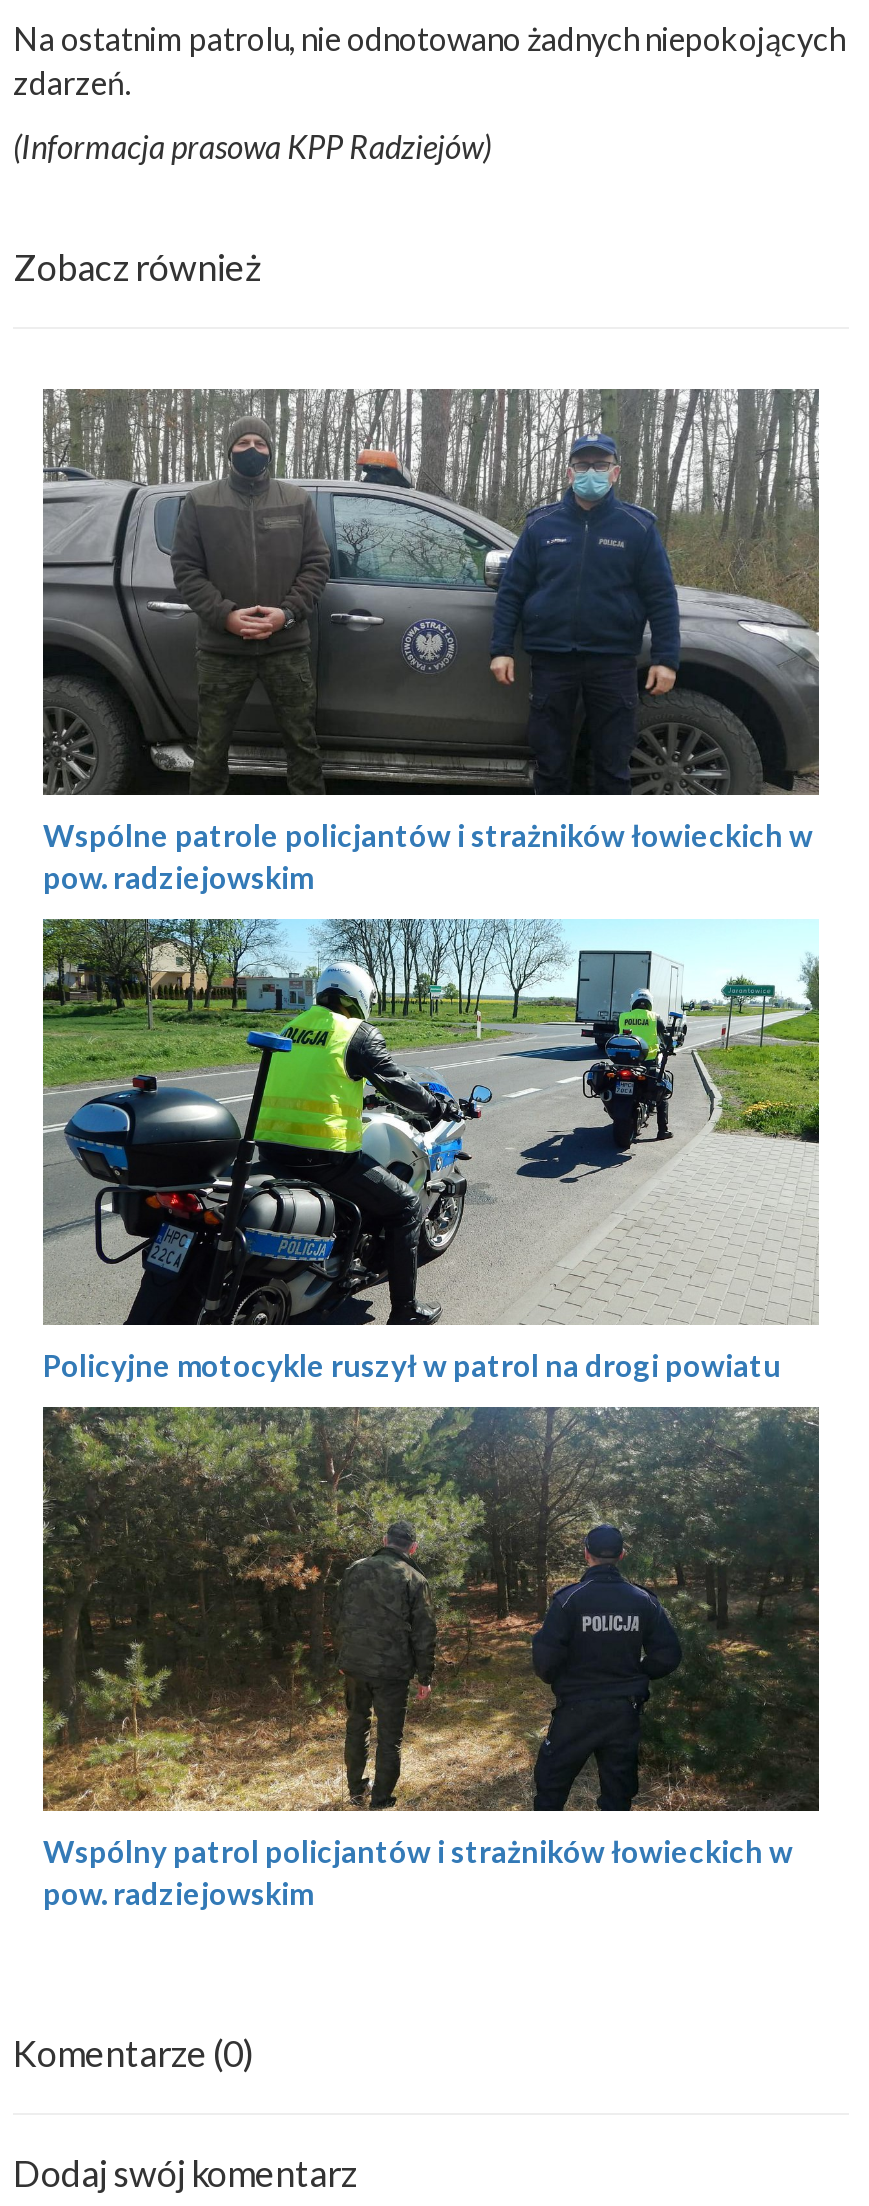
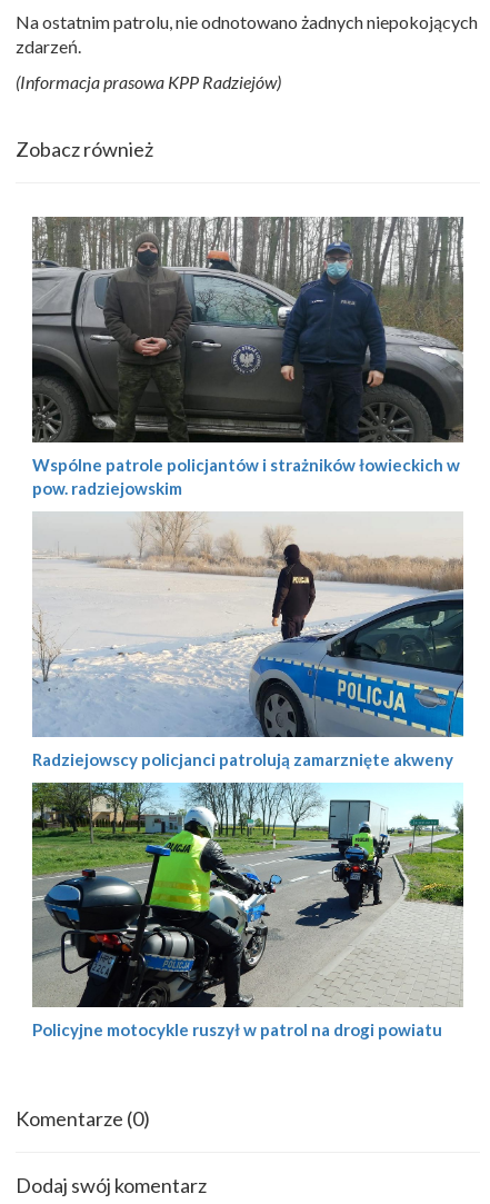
none -> [32,510,464,769] [image] | Radziejowscy policjanci patrolują zamarznięte akweny
moved [39,915,823,1382] -> [30,780,466,1040]: [image] | Policyjne motocykle ruszył w patrol na drogi powiatu
[41,1439,821,1912] [image] | Wspólny patrol policjantów i strażników łowieckich w | pow. radziejowskim -> none

